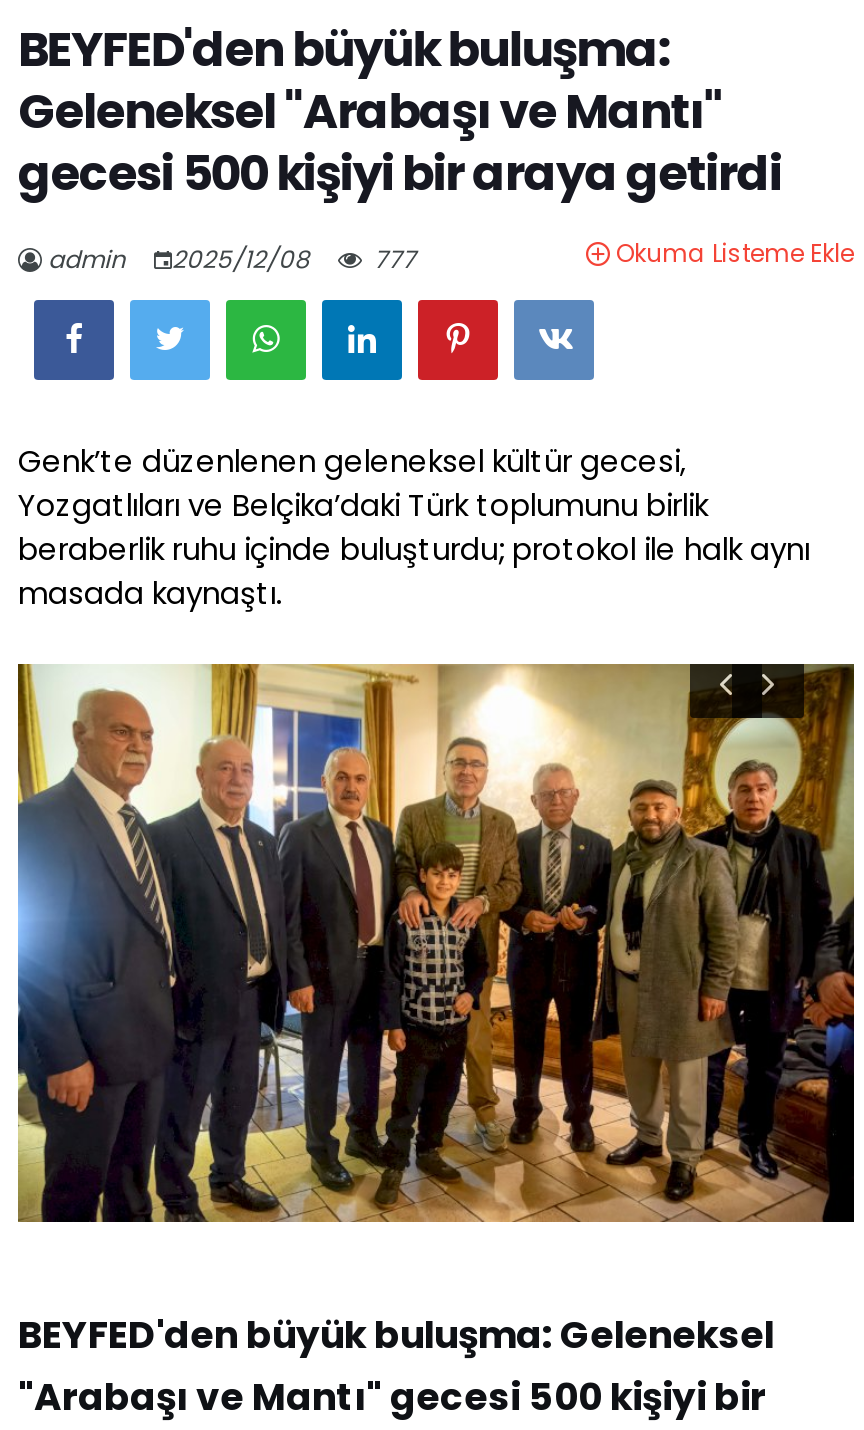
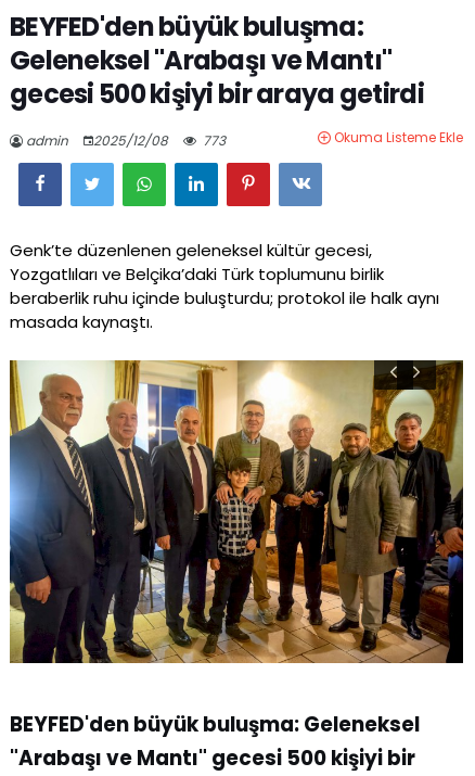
[42,242,416,276] admin 2025/12/08 777 -> [23,131,226,150] admin 2025/12/08 773

